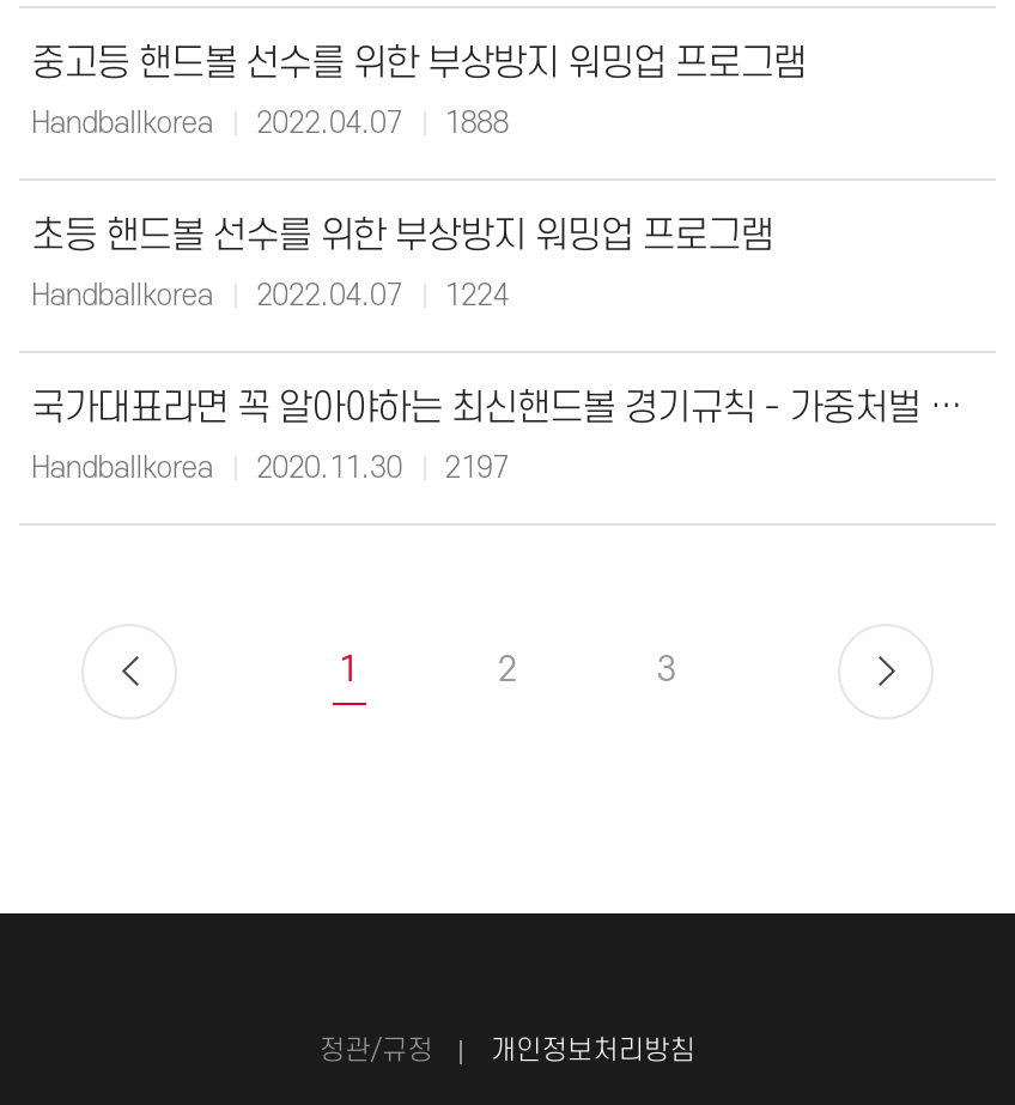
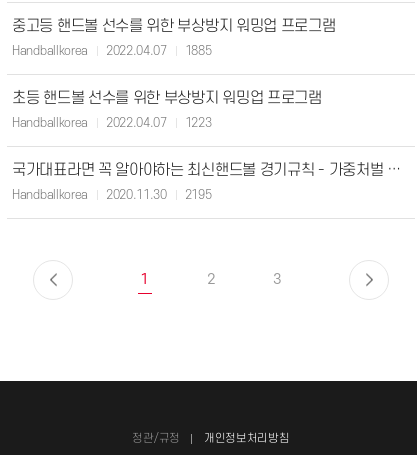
[31,107,508,140] Handballkorea 2022.04.07 1888 -> [12,44,211,58] Handballkorea 2022.04.07 1885
[31,279,508,312] Handballkorea 2022.04.07 1224 -> [12,116,211,130] Handballkorea 2022.04.07 1223
[31,451,508,485] Handballkorea 2020.11.30 2197 -> [12,188,211,202] Handballkorea 2020.11.30 2195

